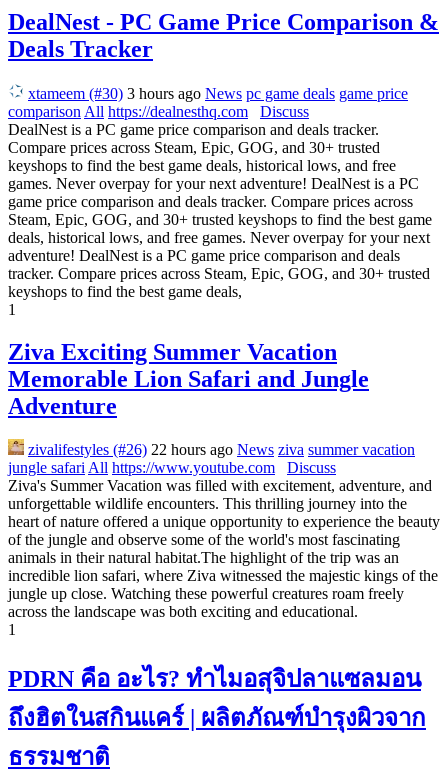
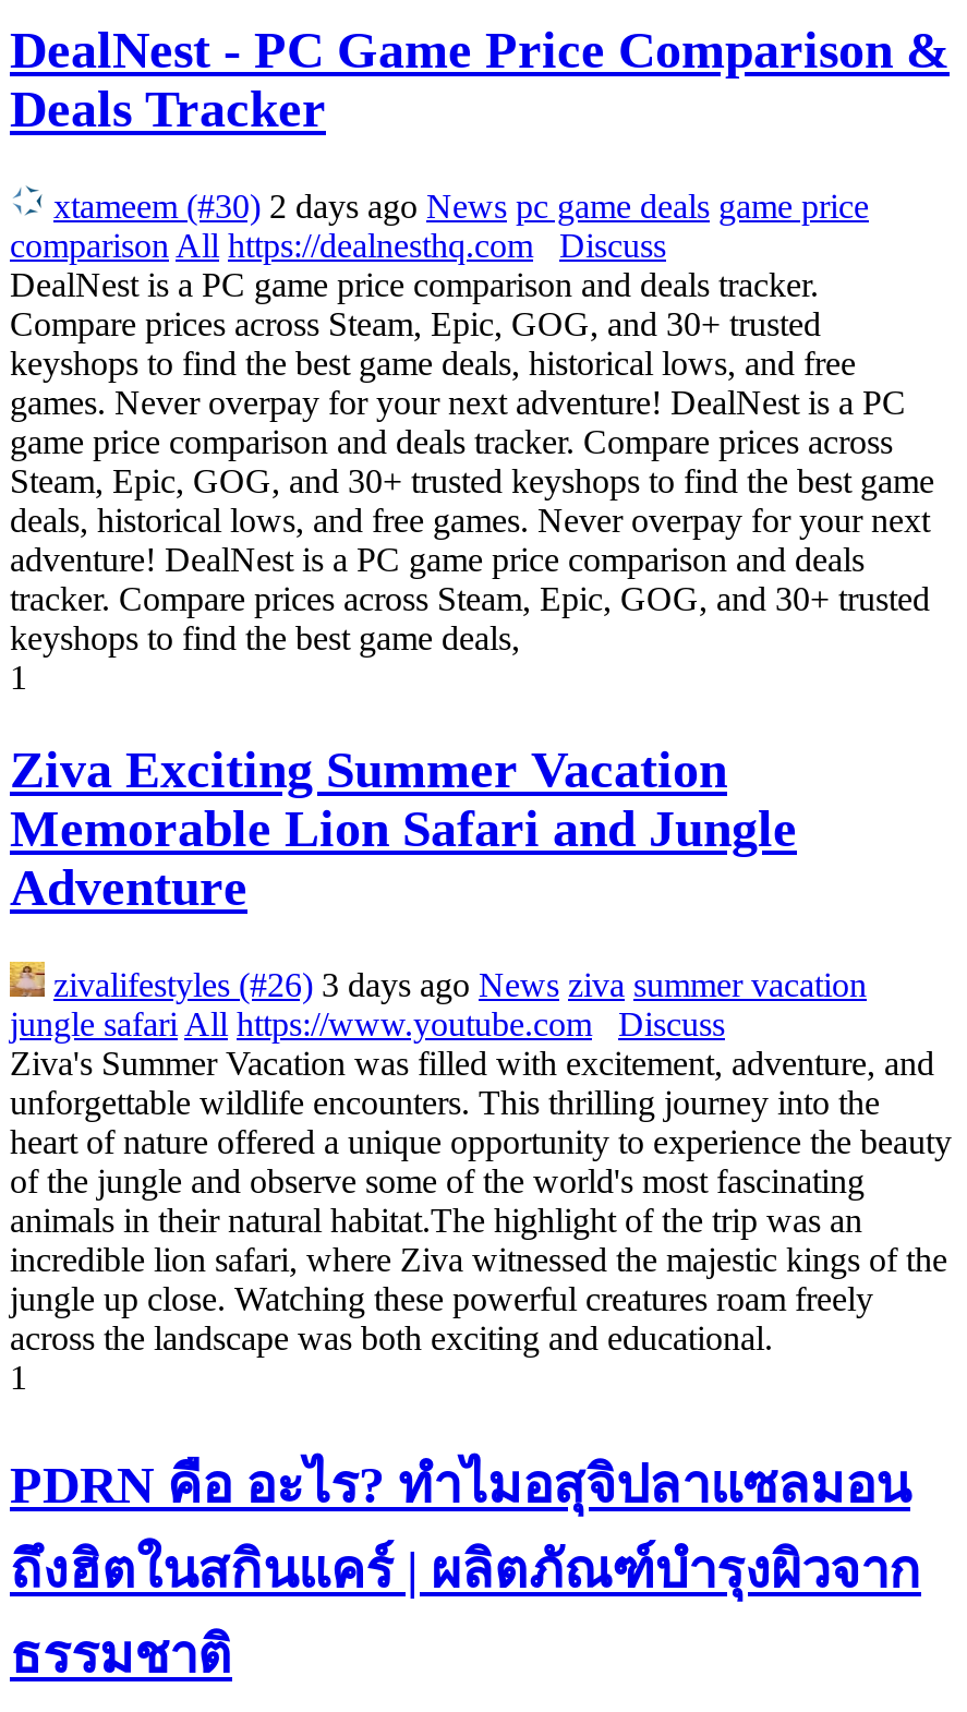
[28,85,408,102] xtameem (#30) 3 hours ago News pc game deals game price -> [53,188,869,225] xtameem (#30) 2 days ago News pc game deals game price
[28,441,415,458] zivalifestyles (#26) 22 hours ago News ziva summer vacation -> [53,966,867,1003] zivalifestyles (#26) 3 days ago News ziva summer vacation

